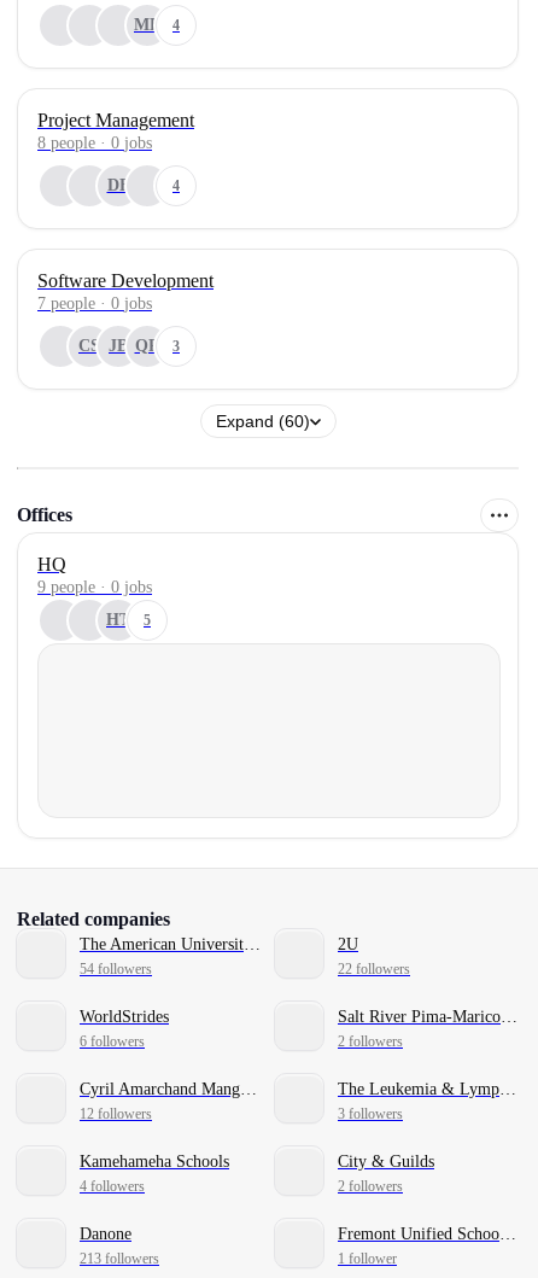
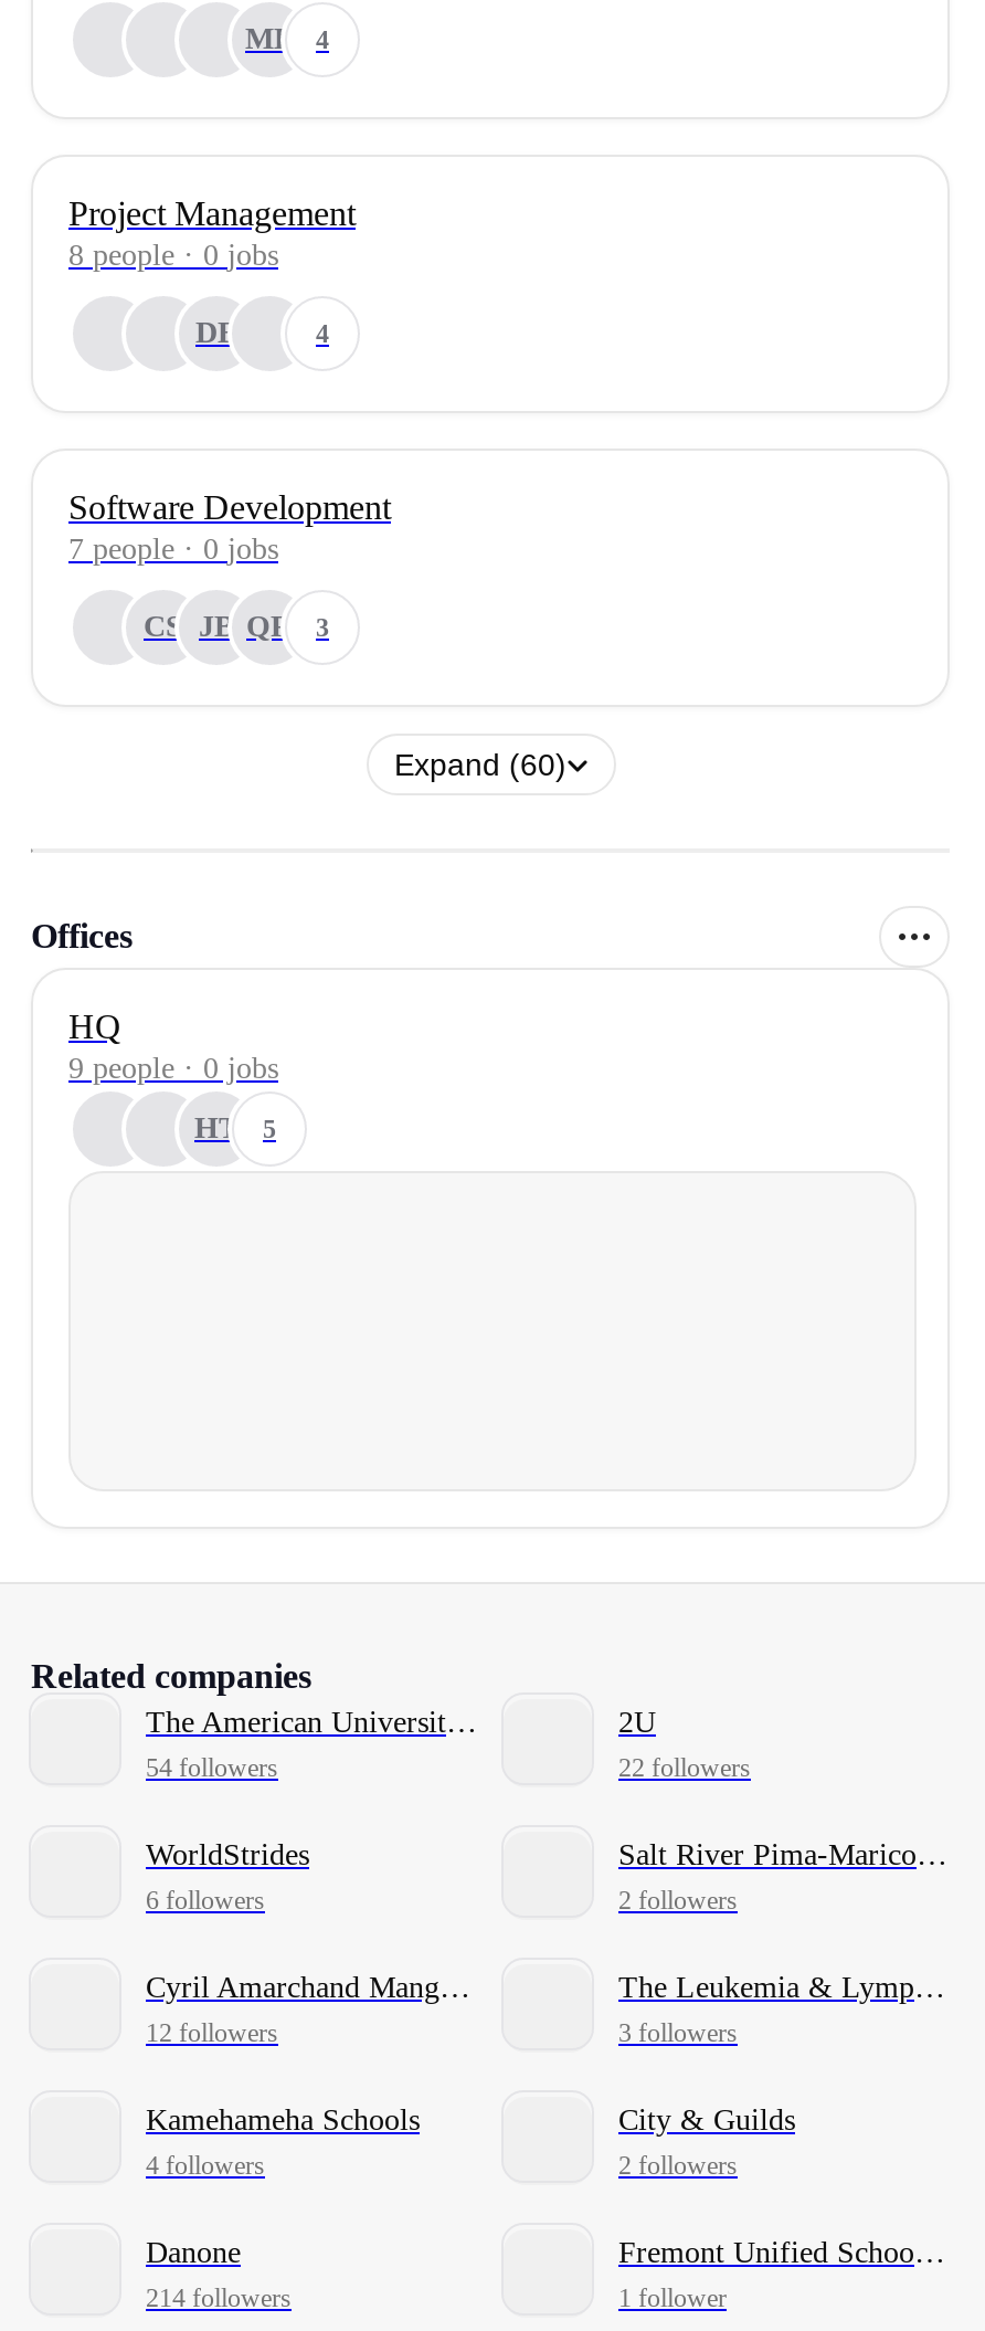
[80,1250,159,1267] 213 followers -> [146,2282,292,2313] 214 followers

